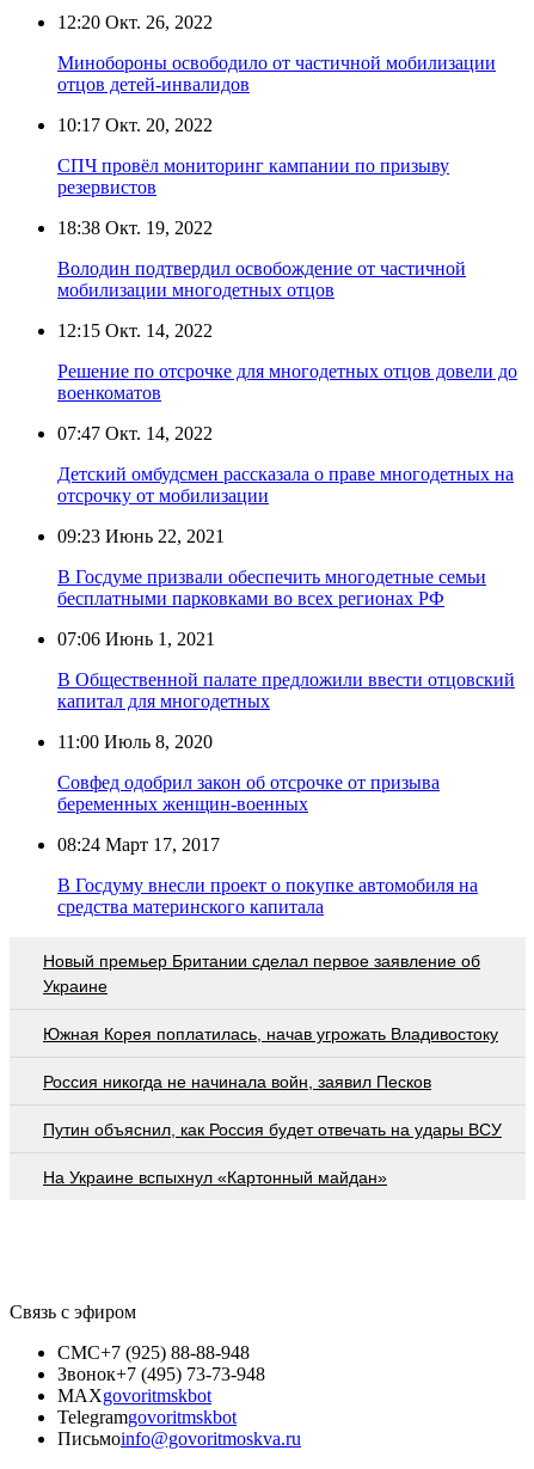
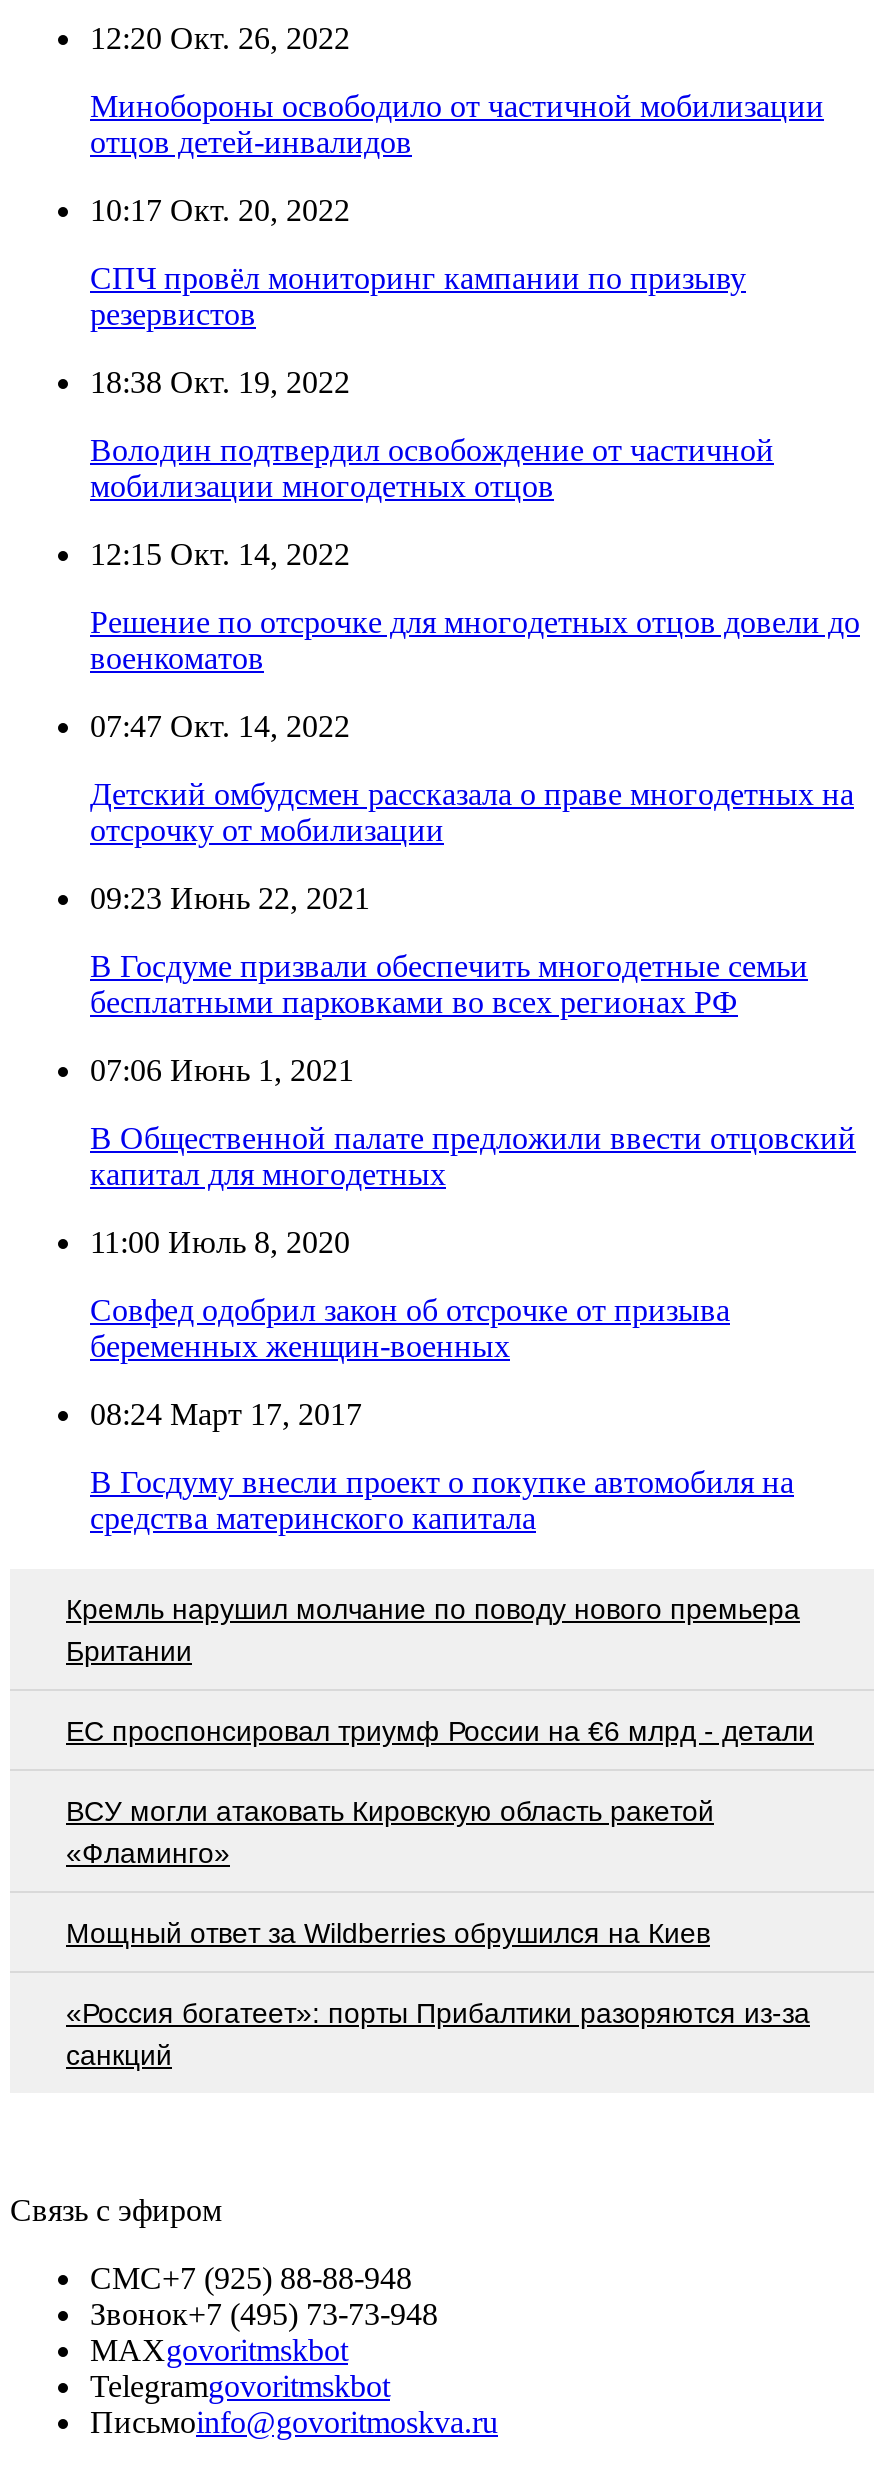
[43,951,480,995] Новый премьер Британии сделал первое заявление об | Украине -> [66,1592,800,1666] Кремль нарушил молчание по поводу нового премьера | Британии
[43,1024,498,1043] Южная Корея поплатилась, начав угрожать Владивостоку -> [66,1714,814,1746] EC проспонсировал триумф России на €6 млрд - детали
[43,1072,431,1091] Россия никогда не начинала войн, заявил Песков -> [66,1794,714,1868] ВСУ могли атаковать Кировскую область ракетой | «Фламинго»
[43,1119,502,1139] Путин объяснил, как Россия будет отвечать на удары ВСУ -> [66,1916,710,1948] Мощный ответ за Wildberries обрушился на Киев
[43,1167,387,1186] На Украине вспыхнул «Картонный майдан» -> [66,1996,810,2070] «Россия богатеет»: порты Прибалтики разоряются из-за | санкций

